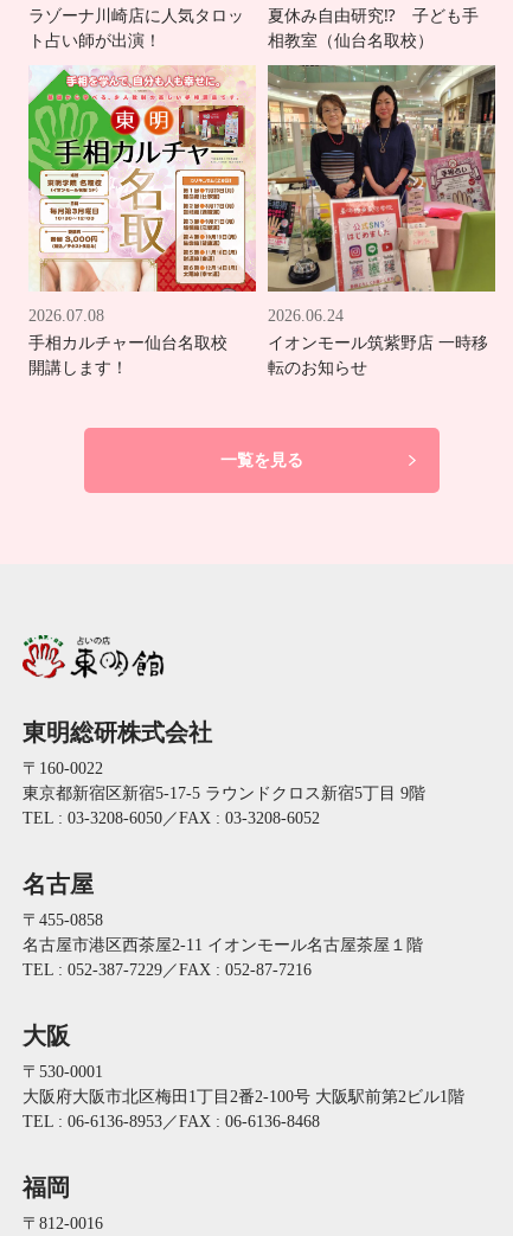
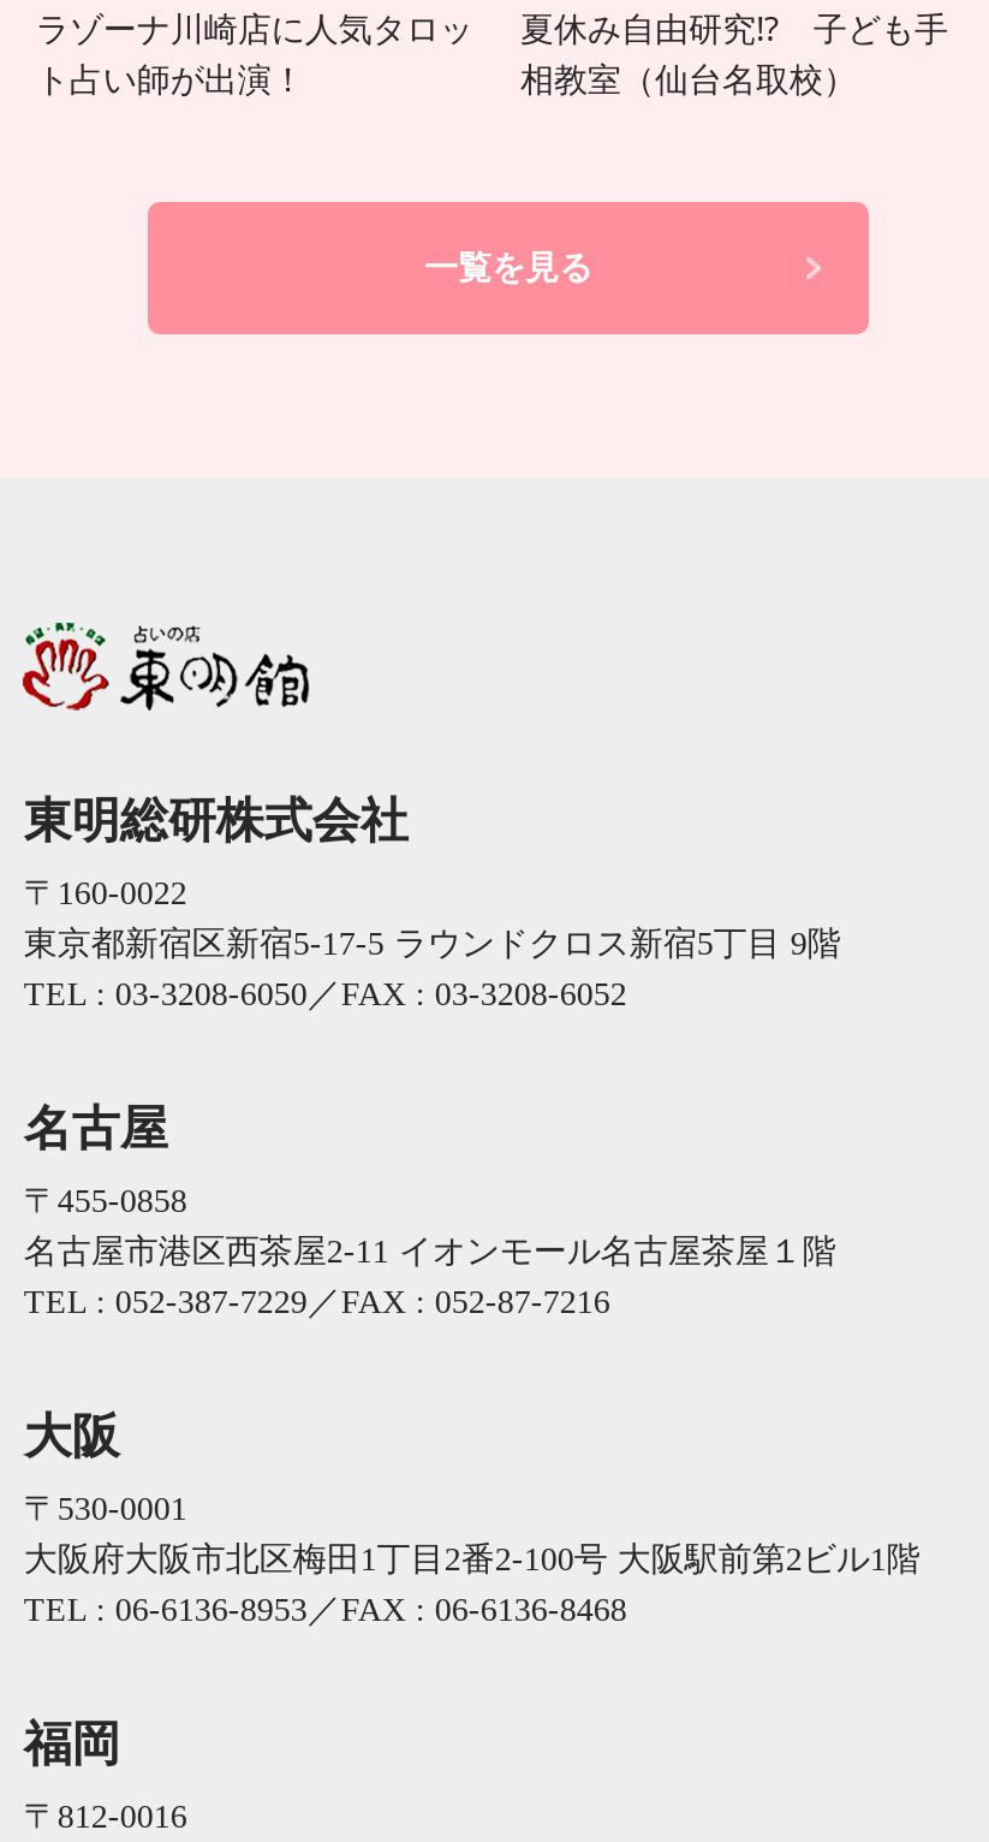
[27,65,257,377] [image] | 2026.07.08 | 手相カルチャー仙台名取校 | 開講します！ -> none
[267,64,496,377] [image] | 2026.06.24 | イオンモール筑紫野店 一時移 | 転のお知らせ -> none

